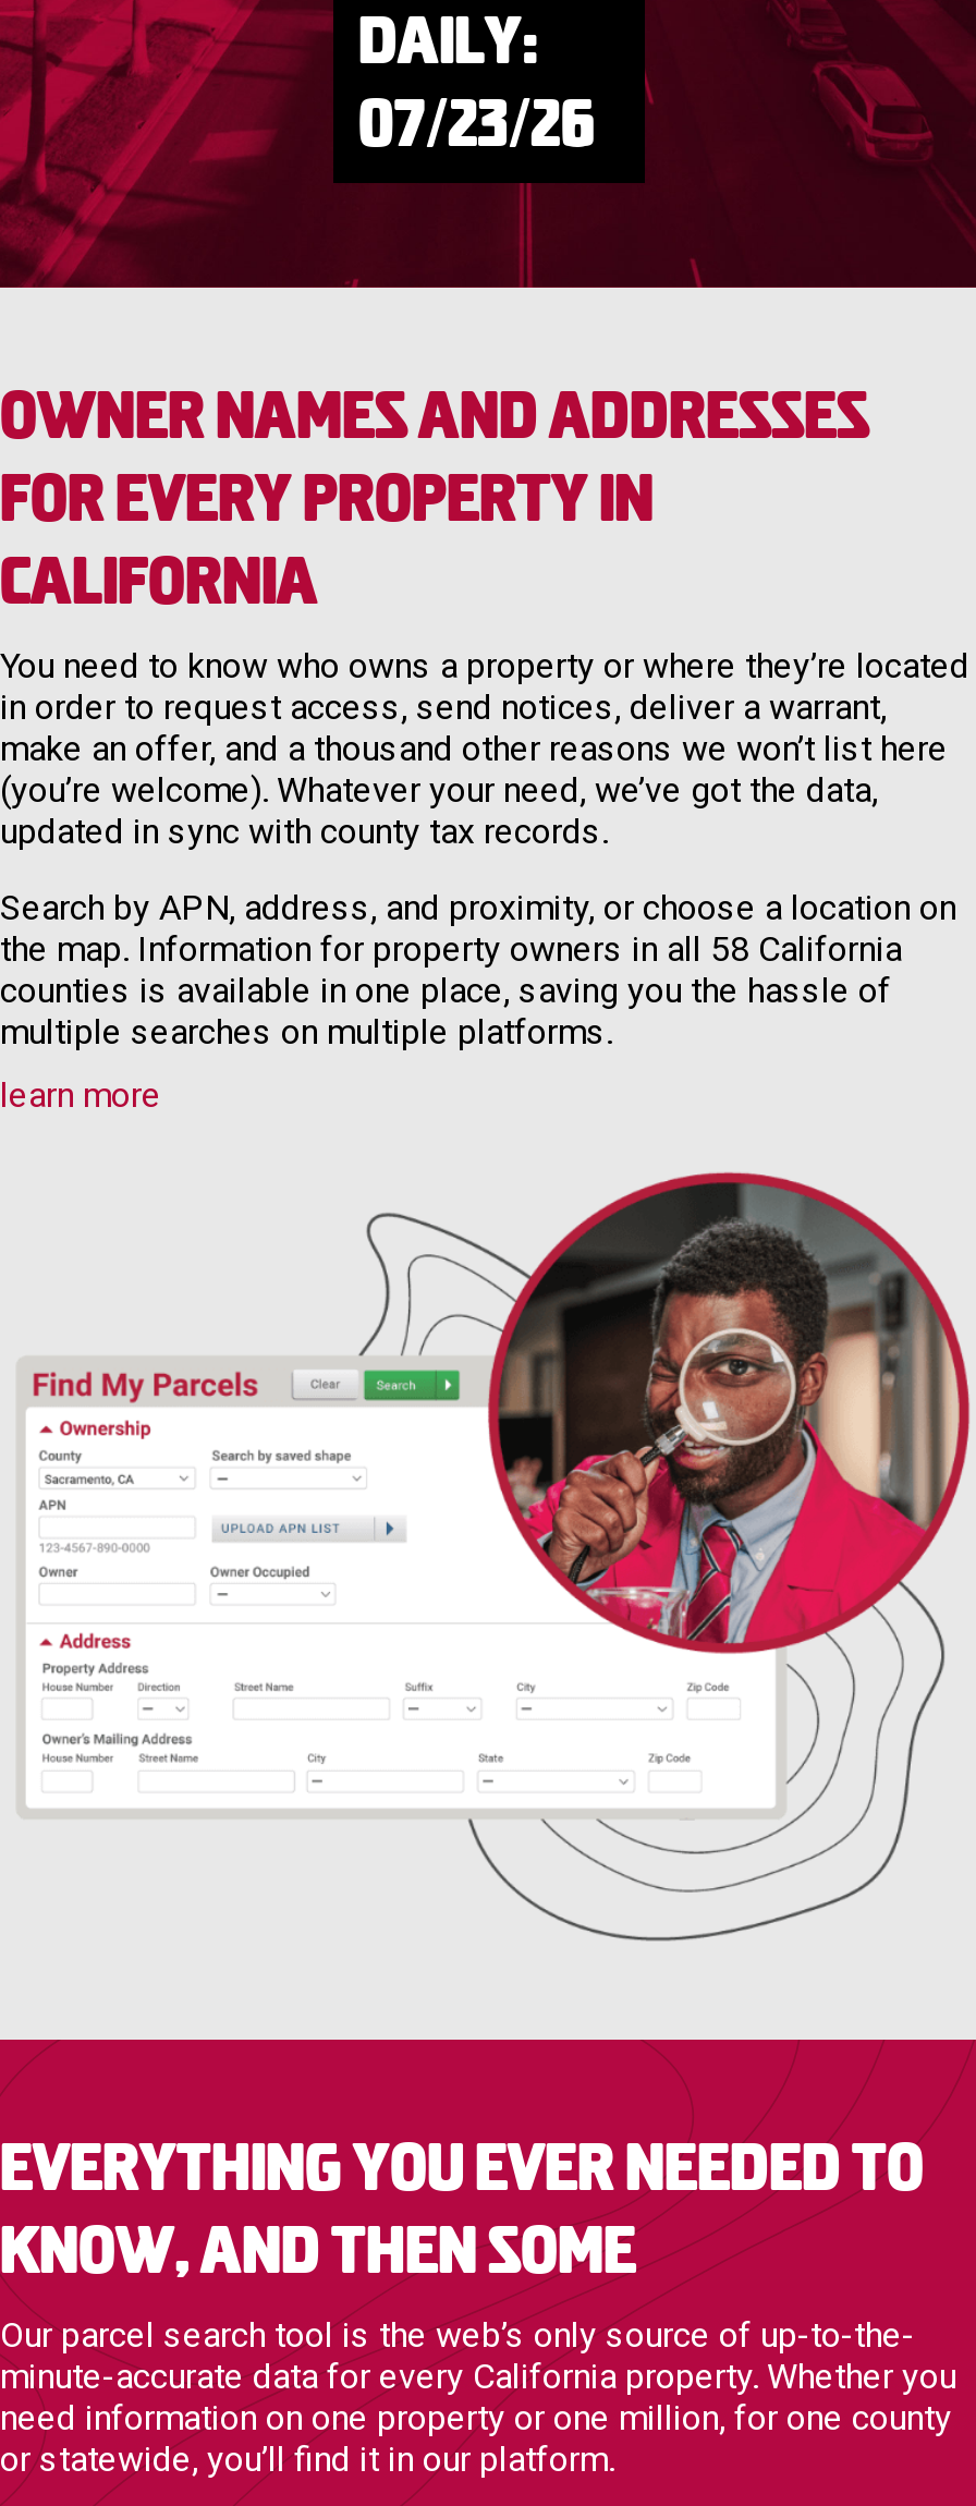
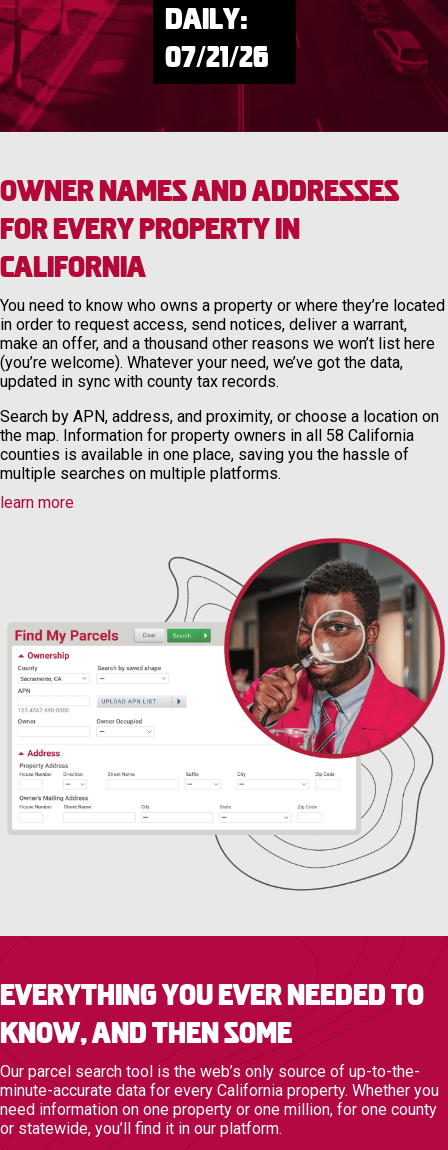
[358,89,594,159] 07/23/26 -> [164,41,267,73] 07/21/26

